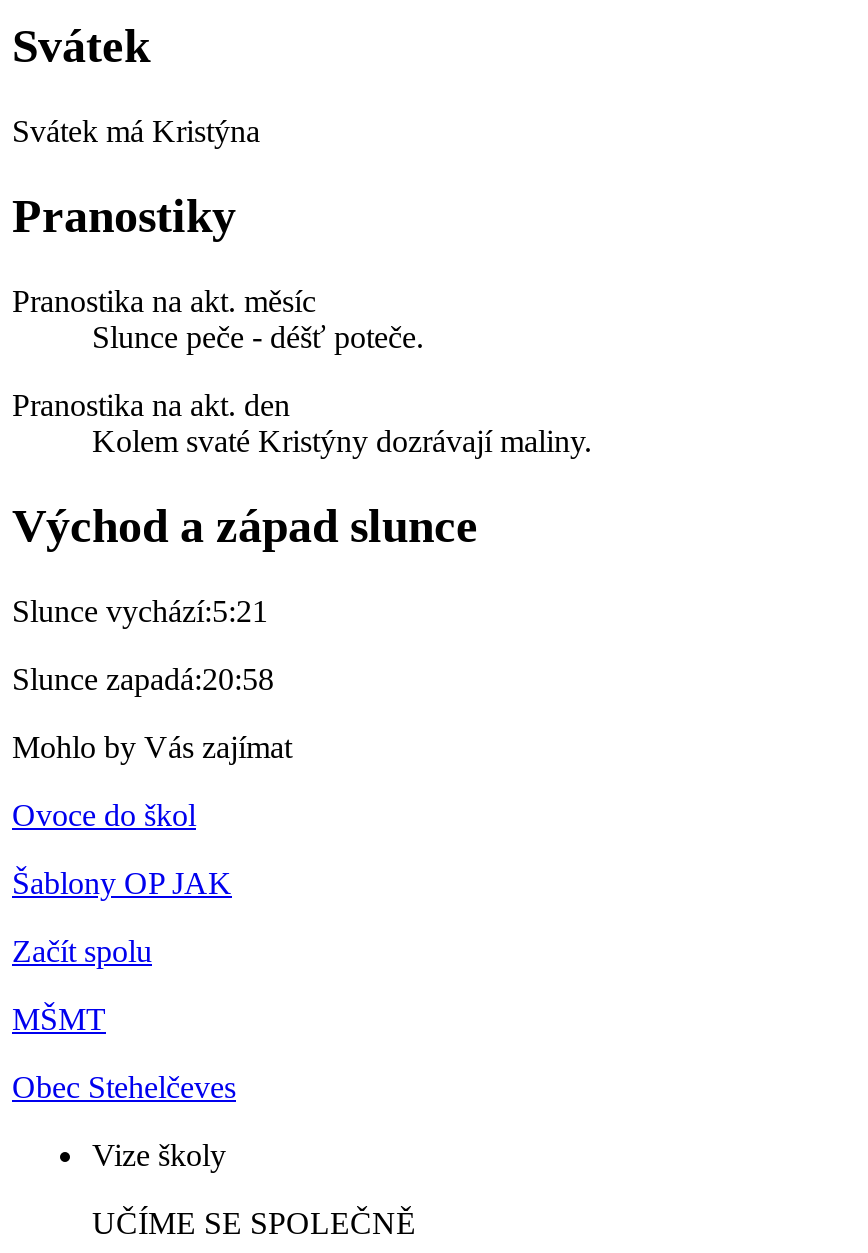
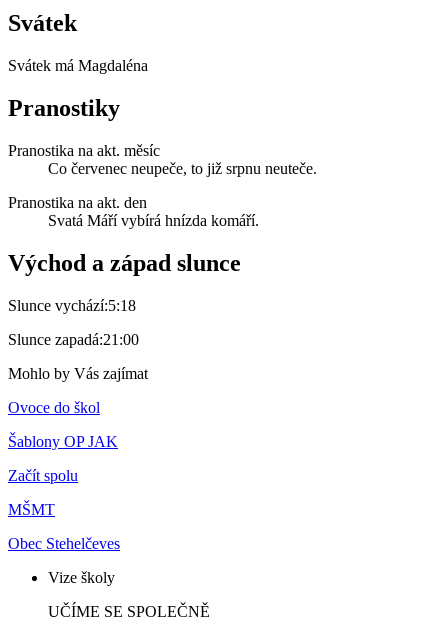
[12,115,260,149] Svátek má Kristýna -> [8,57,148,74] Svátek má Magdaléna
[92,320,424,354] Slunce peče - déšť poteče. -> [48,160,317,177] Co červenec neupeče, to již srpnu neuteče.
[92,424,592,458] Kolem svaté Kristýny dozrávají maliny. -> [48,212,259,229] Svatá Máří vybírá hnízda komáří.
[12,594,268,628] Slunce vychází:5:21 -> [8,297,136,314] Slunce vychází:5:18
[12,662,274,696] Slunce zapadá:20:58 -> [8,331,139,348] Slunce zapadá:21:00

